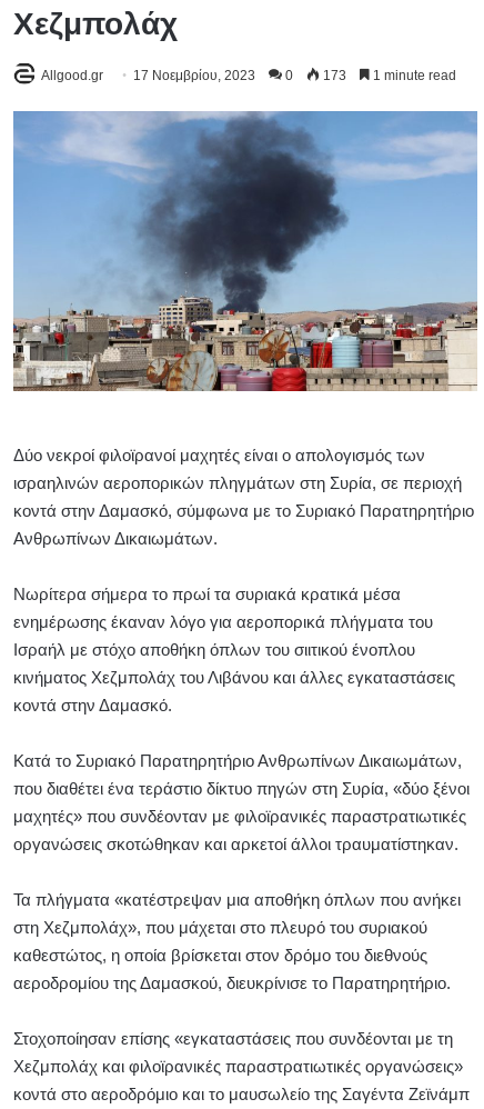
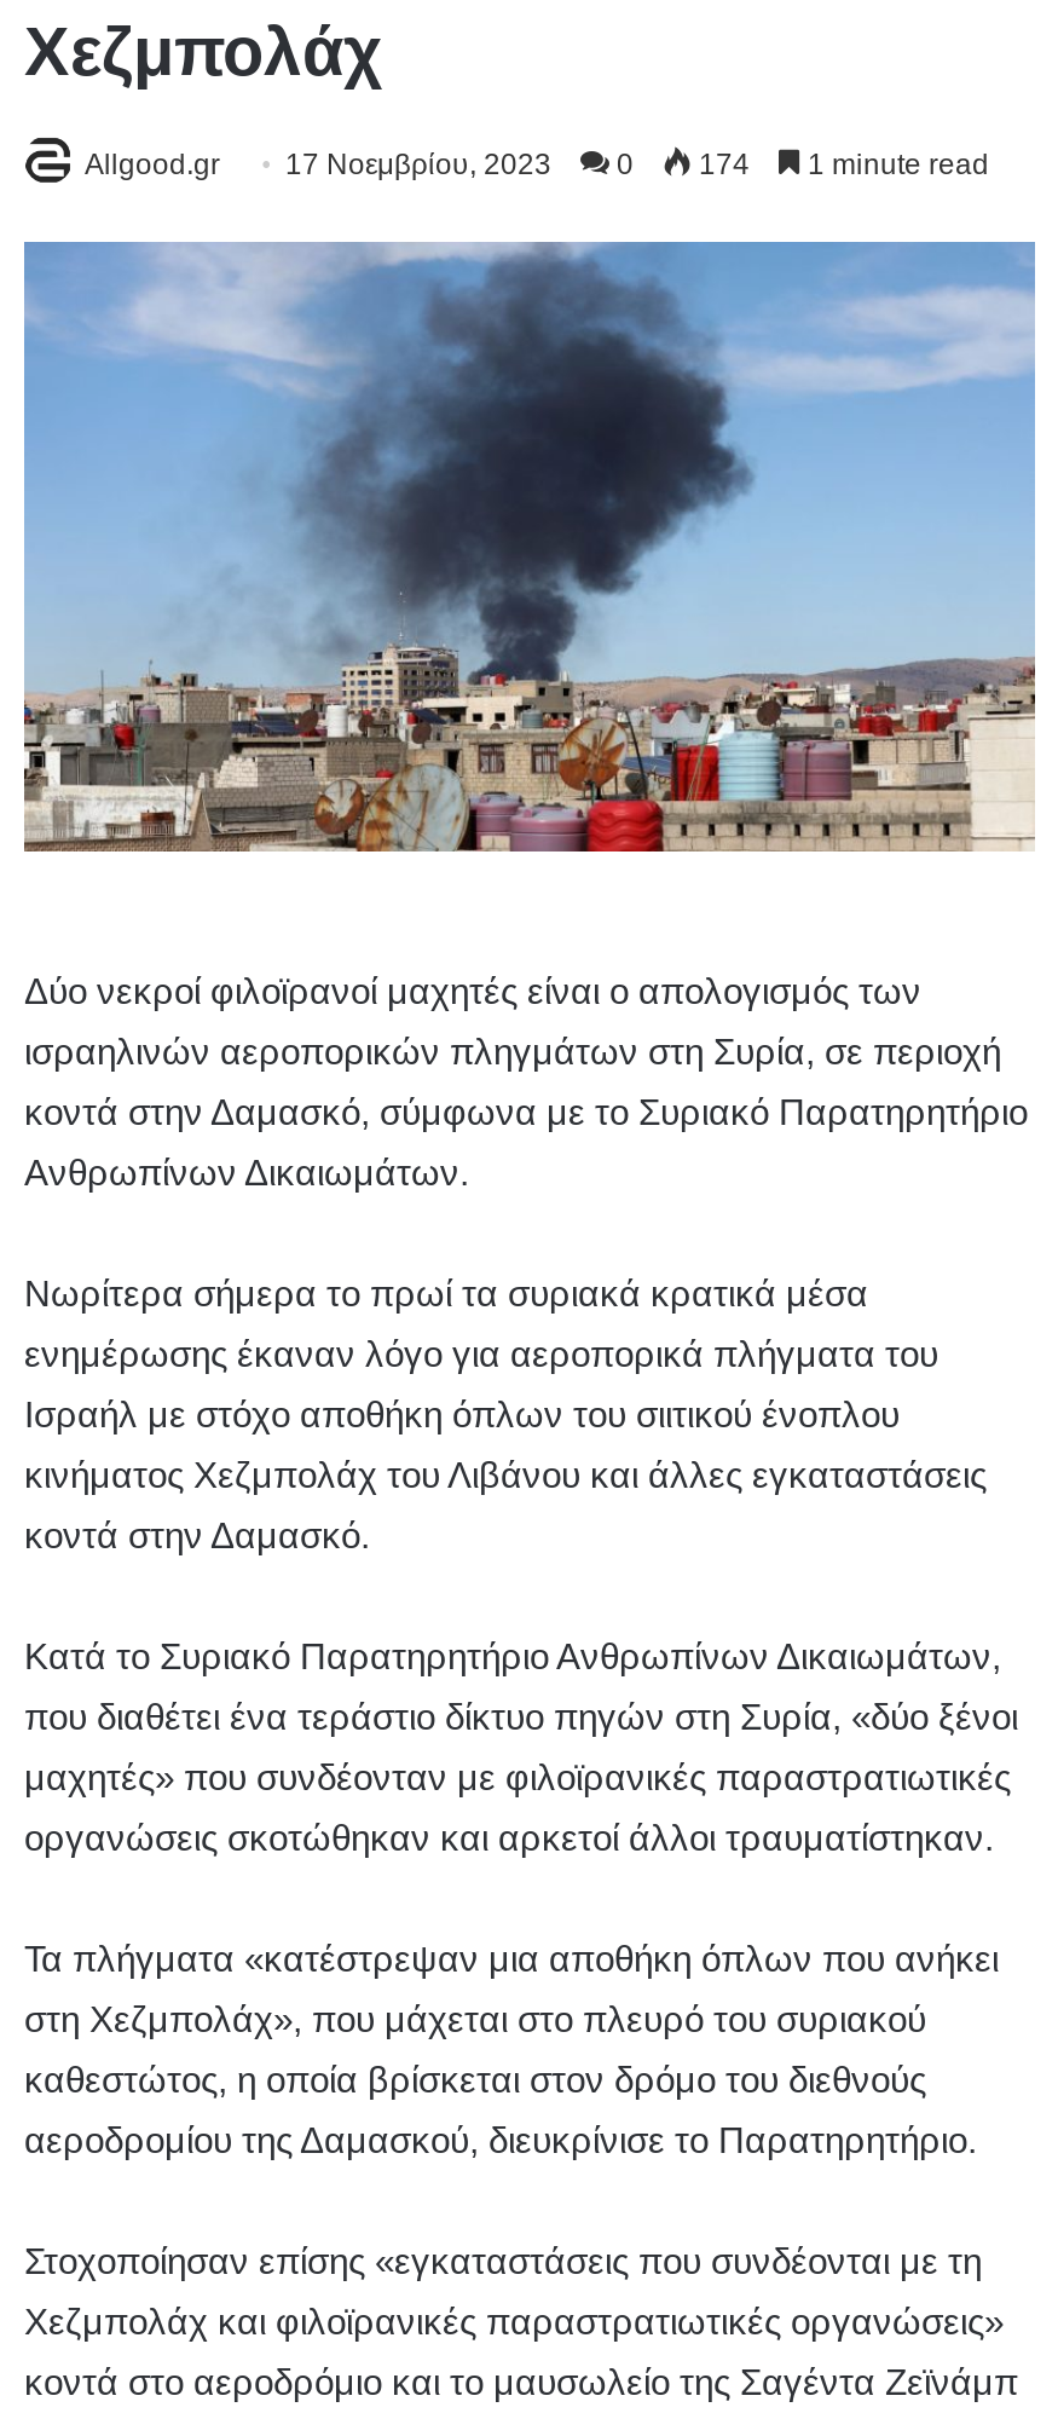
[41,68,456,83] Allgood.gr 17 Νοεμβρίου, 2023 0 173 1 minute read -> [85,148,989,181] Allgood.gr 17 Νοεμβρίου, 2023 0 174 1 minute read

